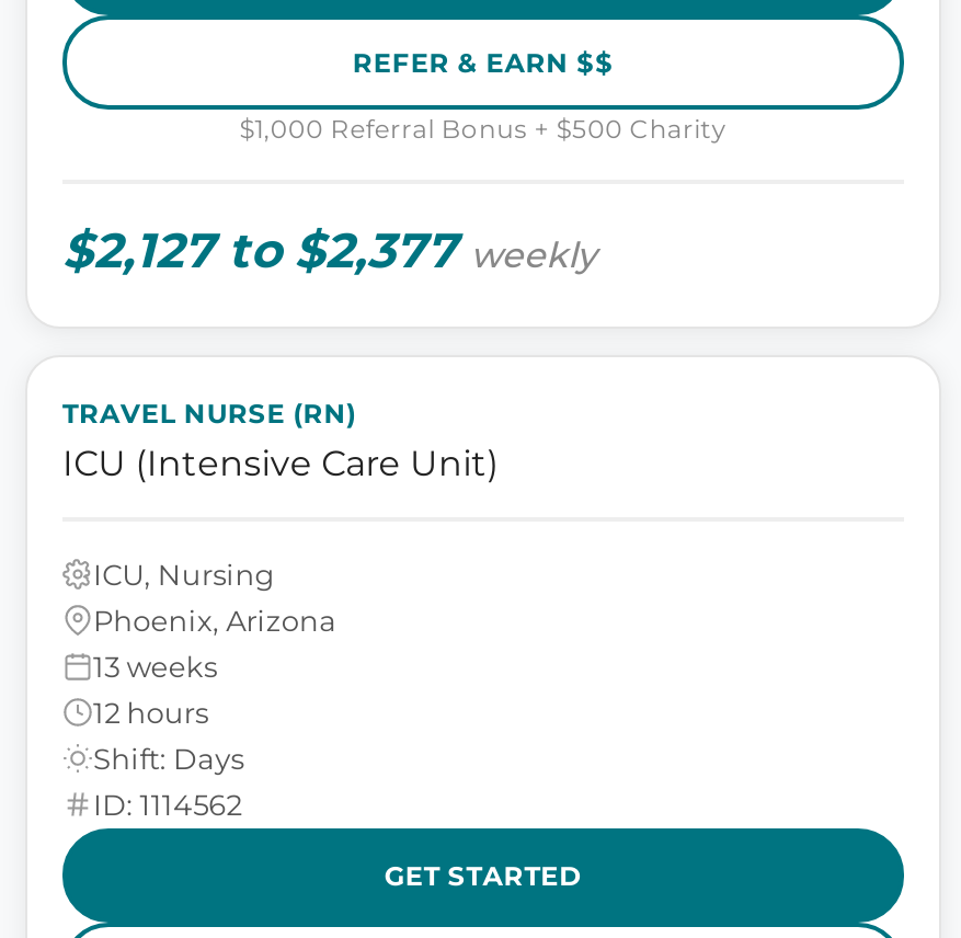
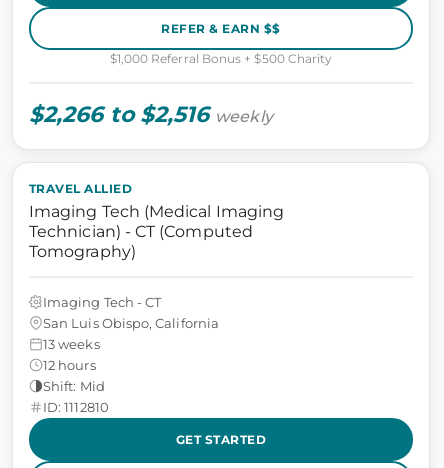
[62,221,597,281] $2,127 to $2,377 weekly -> [29,101,273,128] $2,266 to $2,516 weekly
[62,397,498,484] TRAVEL NURSE (RN) | ICU (Intensive Care Unit) -> [29,181,284,261] TRAVEL ALLIED | Imaging Tech (Medical Imaging | Technician) - CT (Computed | Tomography)
[93,556,337,637] ICU, Nursing | Phoenix, Arizona -> [43,293,219,330] Imaging Tech - CT | San Luis Obispo, California
[93,740,244,775] Shift: Days -> [43,377,105,393] Shift: Mid
[93,786,242,821] ID: 1114562 -> [43,398,109,414] ID: 1112810

